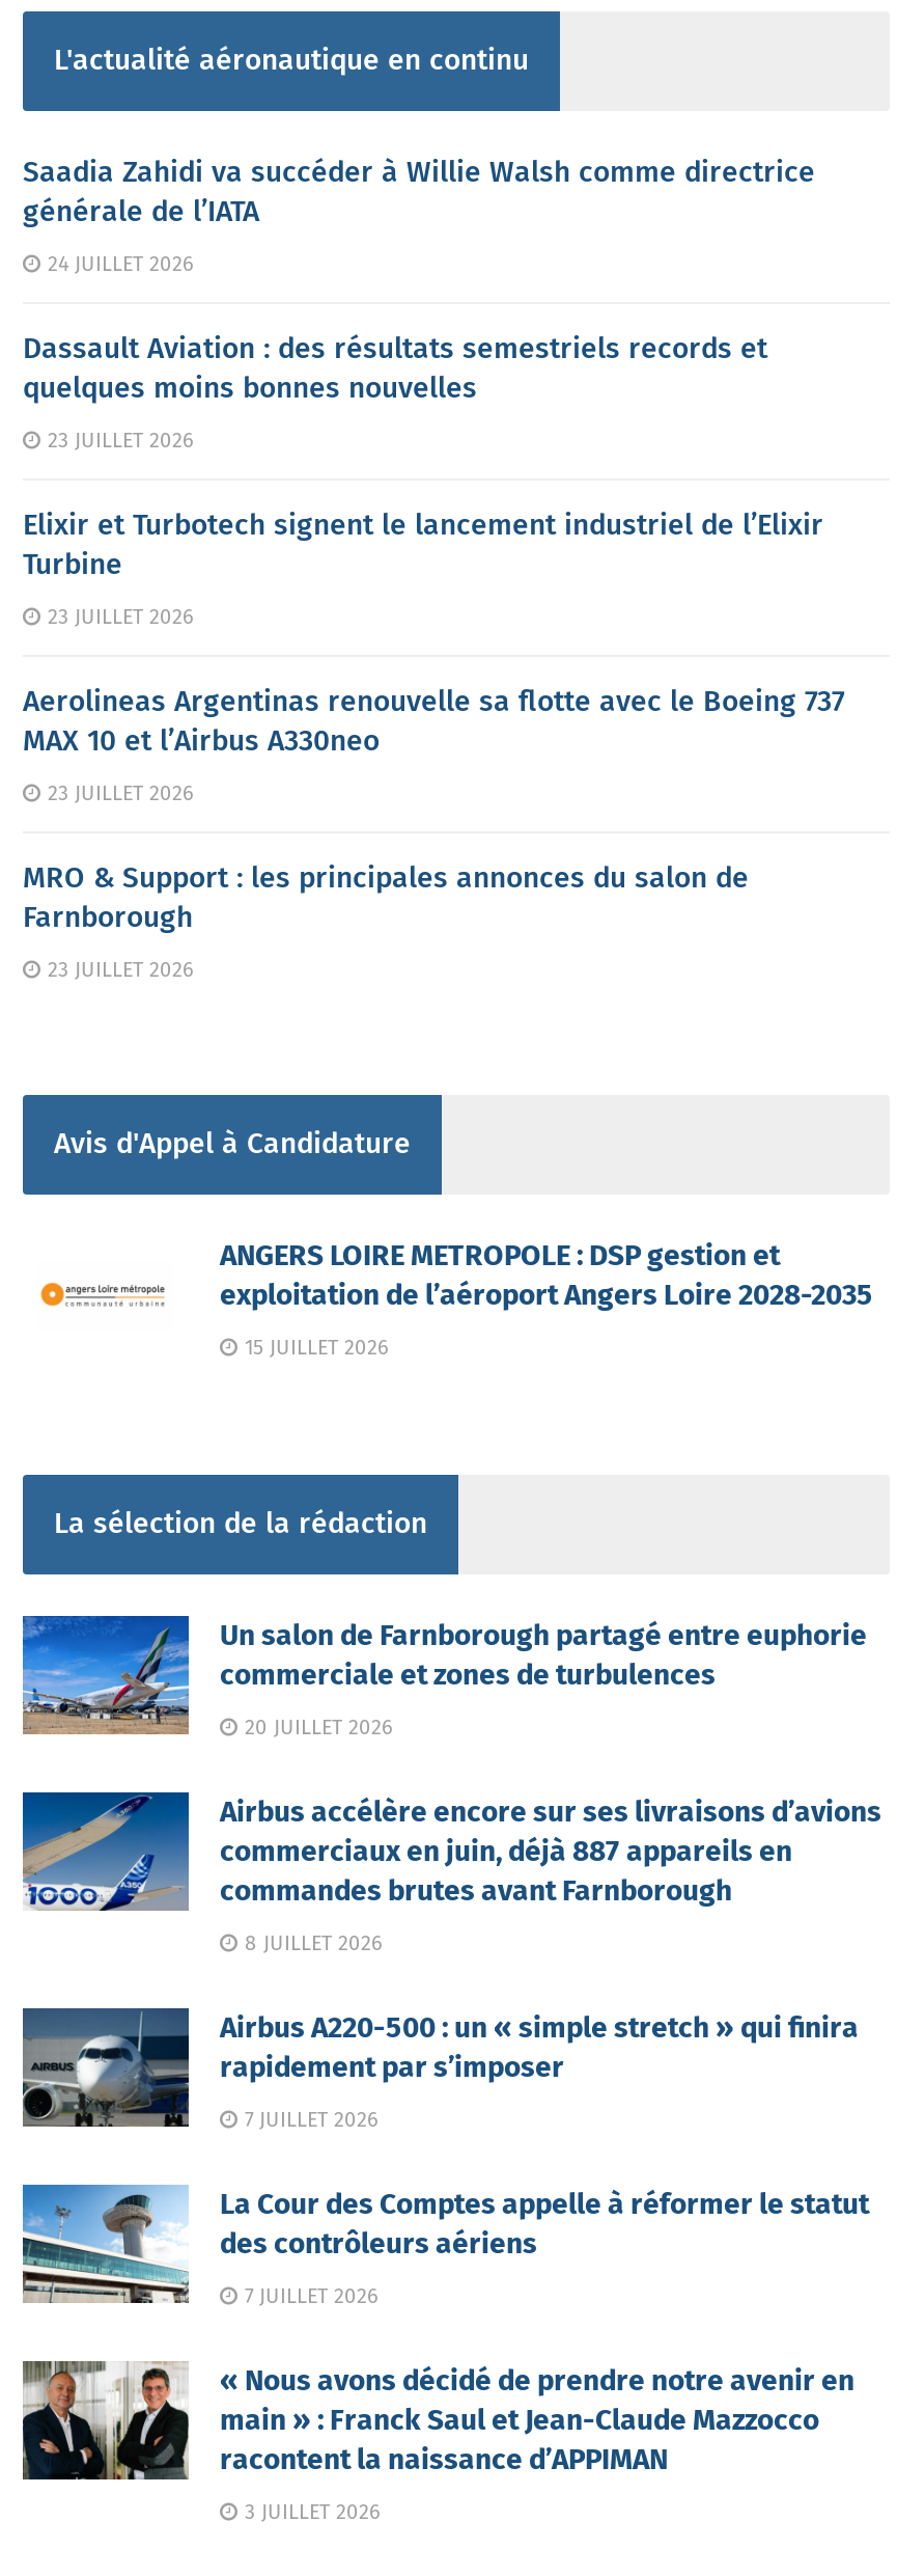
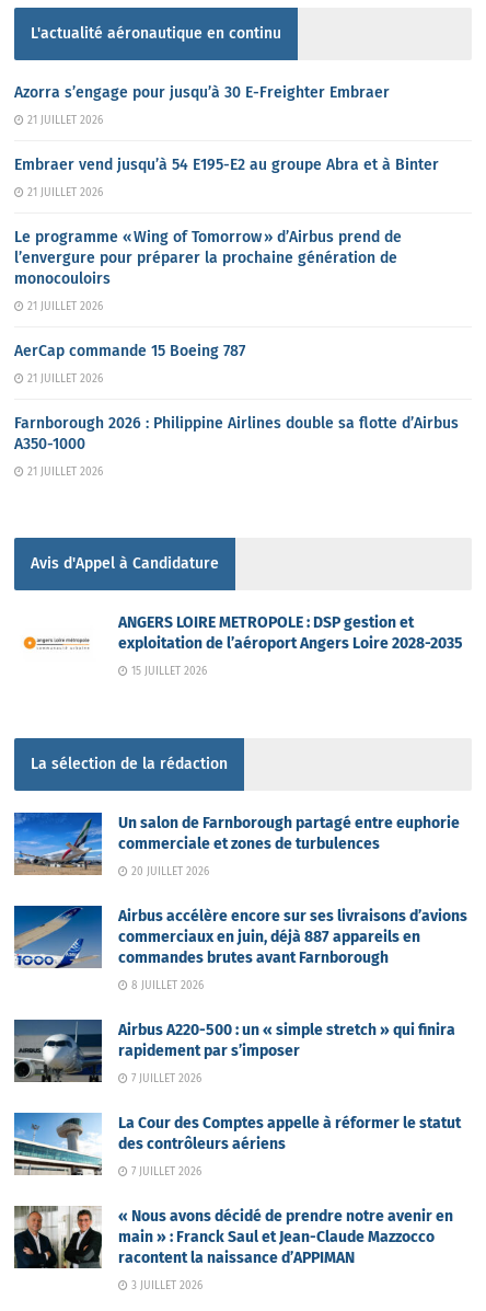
[23,155,815,229] Saadia Zahidi va succéder à Willie Walsh comme directrice | générale de l’IATA -> [14,83,390,101] Azorra s’engage pour jusqu’à 30 E-Freighter Embraer
[41,252,193,277] 24 JUILLET 2026 -> [24,113,103,127] 21 JUILLET 2026
[23,331,767,406] Dassault Aviation : des résultats semestriels records et | quelques moins bonnes nouvelles -> [14,155,439,174] Embraer vend jusqu’à 54 E195-E2 au groupe Abra et à Binter
[41,429,193,454] 23 JUILLET 2026 -> [24,186,103,199] 21 JUILLET 2026
[23,508,823,582] Elixir et Turbotech signent le lancement industriel de l’Elixir | Turbine -> [14,227,402,287] Le programme « Wing of Tomorrow » d’Airbus prend de | l’envergure pour préparer la prochaine génération de | monocouloirs
[41,605,193,630] 23 JUILLET 2026 -> [24,300,103,313] 21 JUILLET 2026
[23,684,844,759] Aerolineas Argentinas renouvelle sa flotte avec le Boeing 737 | MAX 10 et l’Airbus A330neo -> [14,341,245,360] AerCap commande 15 Boeing 787
[41,782,193,806] 23 JUILLET 2026 -> [24,372,103,385] 21 JUILLET 2026
[23,860,749,935] MRO & Support : les principales annonces du salon de | Farnborough -> [14,413,459,453] Farnborough 2026 : Philippine Airlines double sa flotte d’Airbus | A350-1000
[41,958,193,983] 23 JUILLET 2026 -> [24,465,103,478] 21 JUILLET 2026

